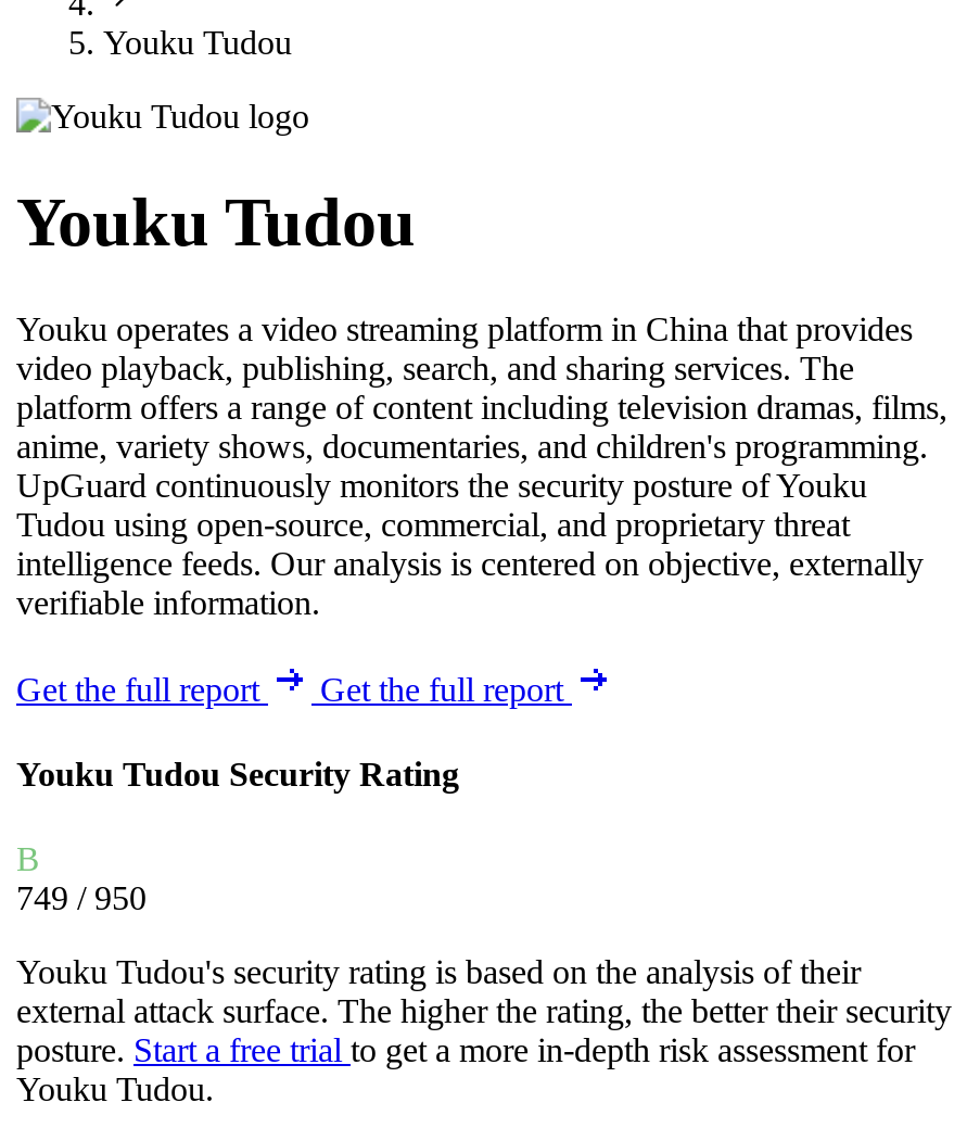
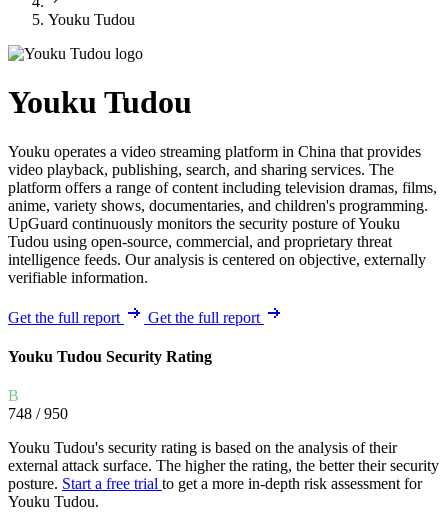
[16,880,147,917] 749 / 950 -> [8,405,68,422] 748 / 950

